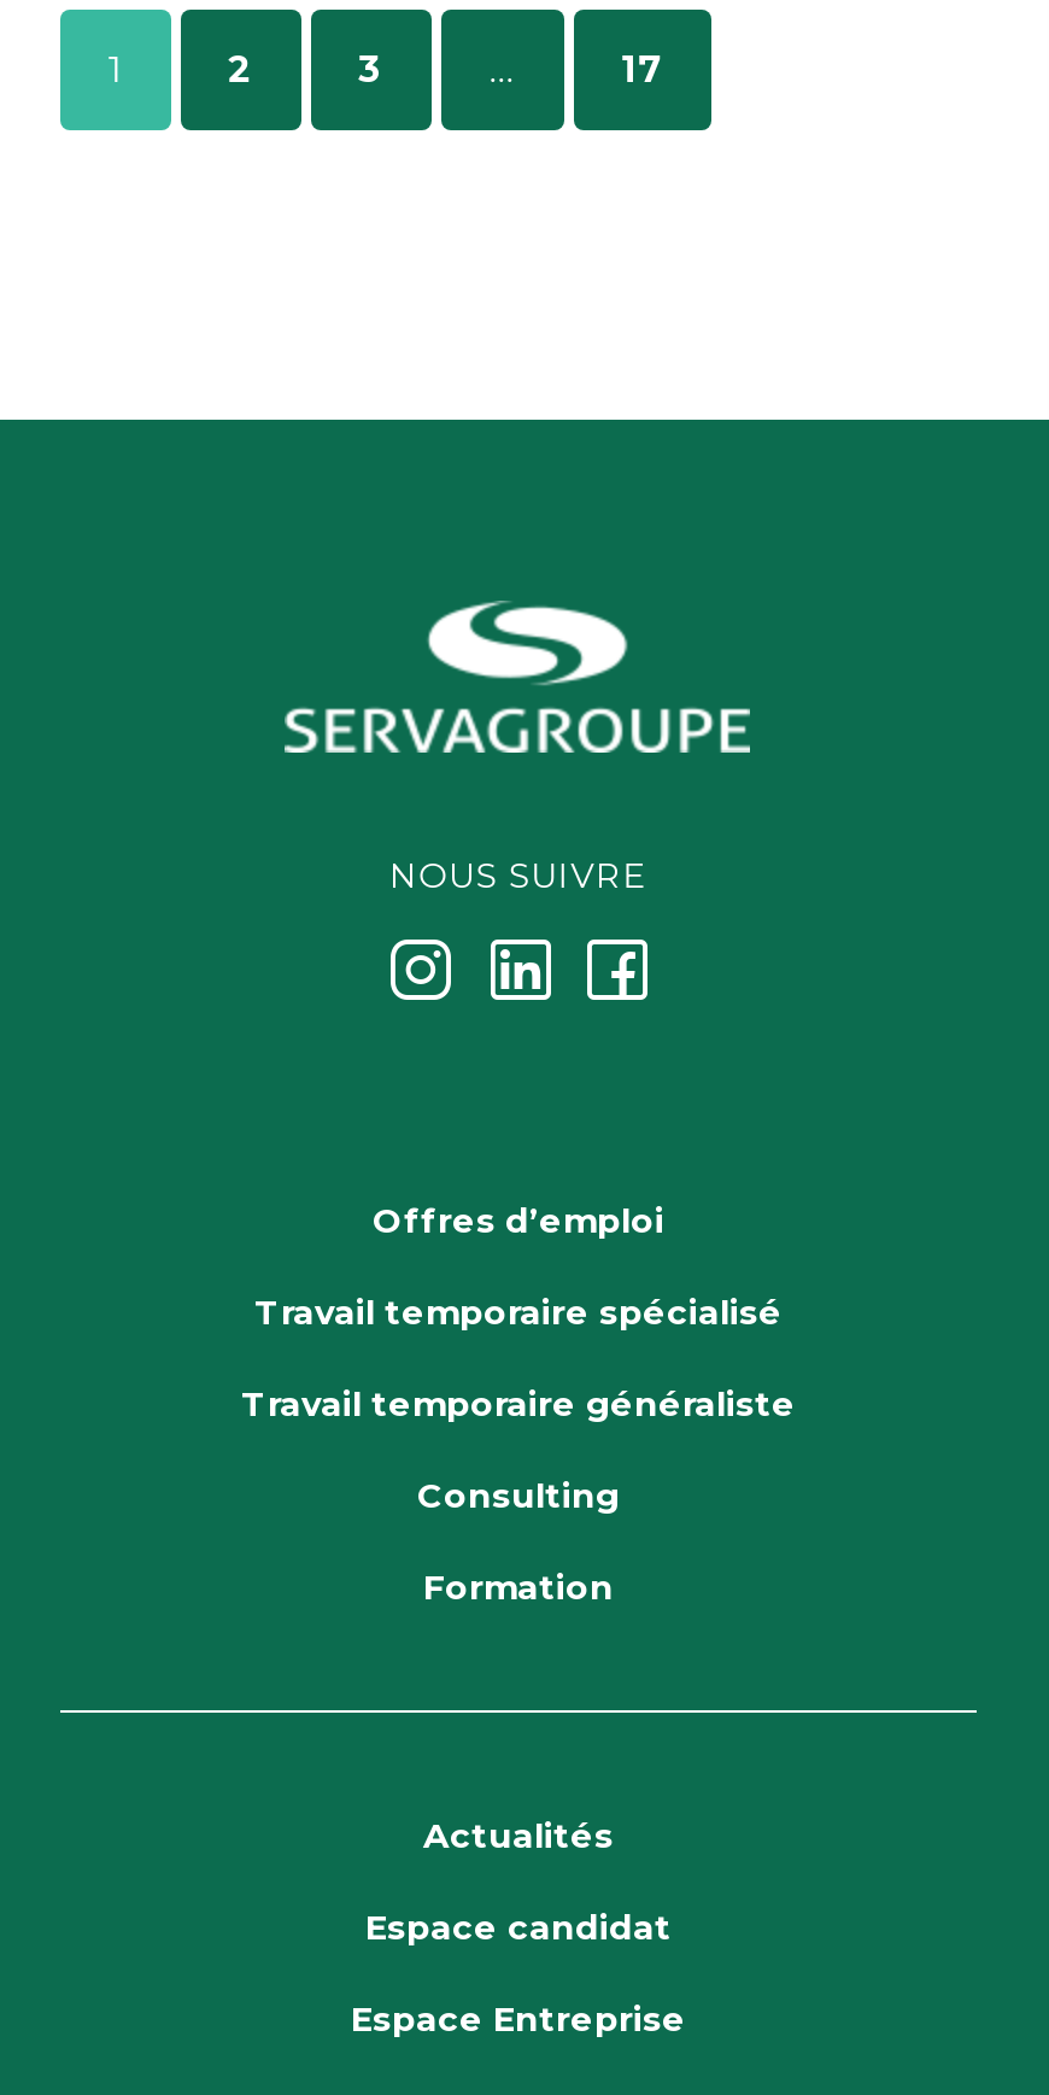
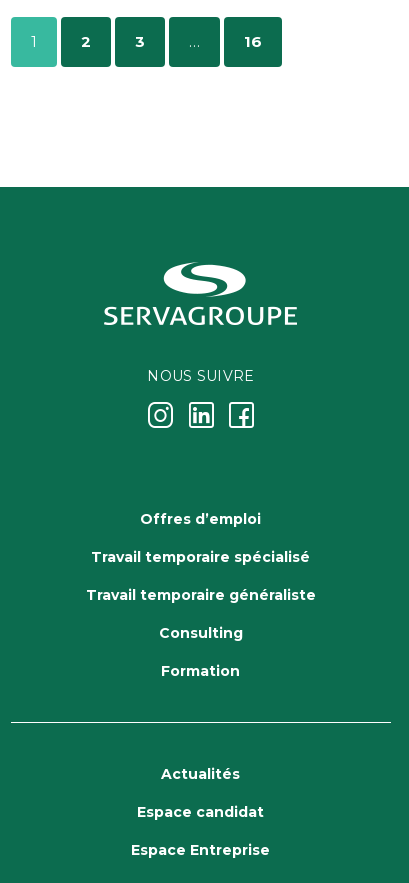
[621,45,662,91] 17 -> [244,32,262,51] 16

